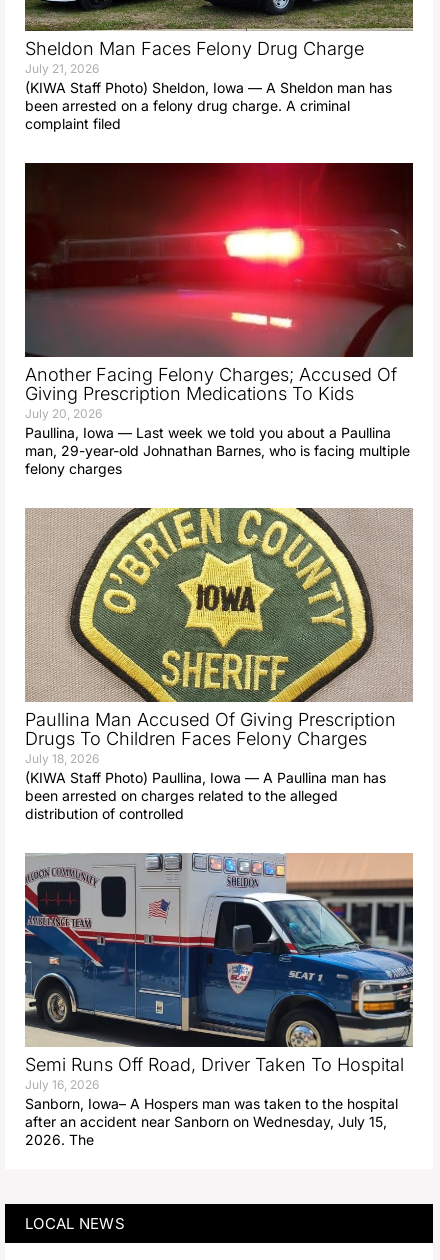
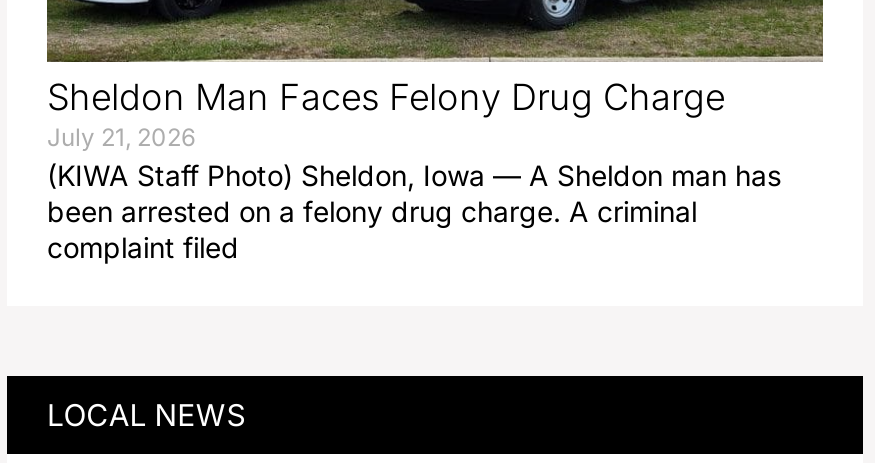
[25,162,413,477] [image] | Another Facing Felony Charges; Accused Of | Giving Prescription Medications To Kids | July 20, 2026 | Paullina, Iowa — Last week we told you about a Paullina | man, 29-year-old Johnathan Barnes, who is facing multiple | felony charges -> none
[25,507,412,822] [image] | Paullina Man Accused Of Giving Prescription | Drugs To Children Faces Felony Charges | July 18, 2026 | (KIWA Staff Photo) Paullina, Iowa — A Paullina man has | been arrested on charges related to the alleged | distribution of controlled -> none
[25,852,414,1148] [image] | Semi Runs Off Road, Driver Taken To Hospital | July 16, 2026 | Sanborn, Iowa– A Hospers man was taken to the hospital | after an accident near Sanborn on Wednesday, July 15, | 2026. The -> none

